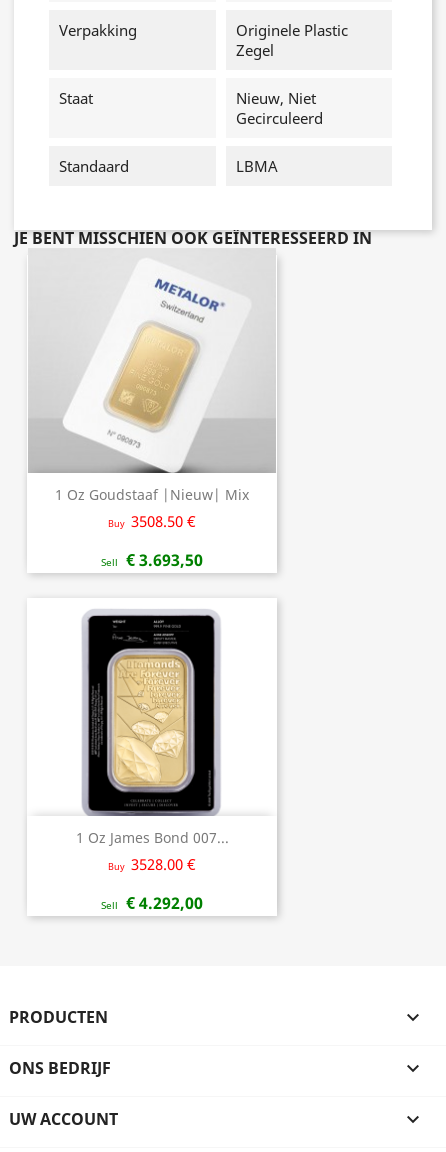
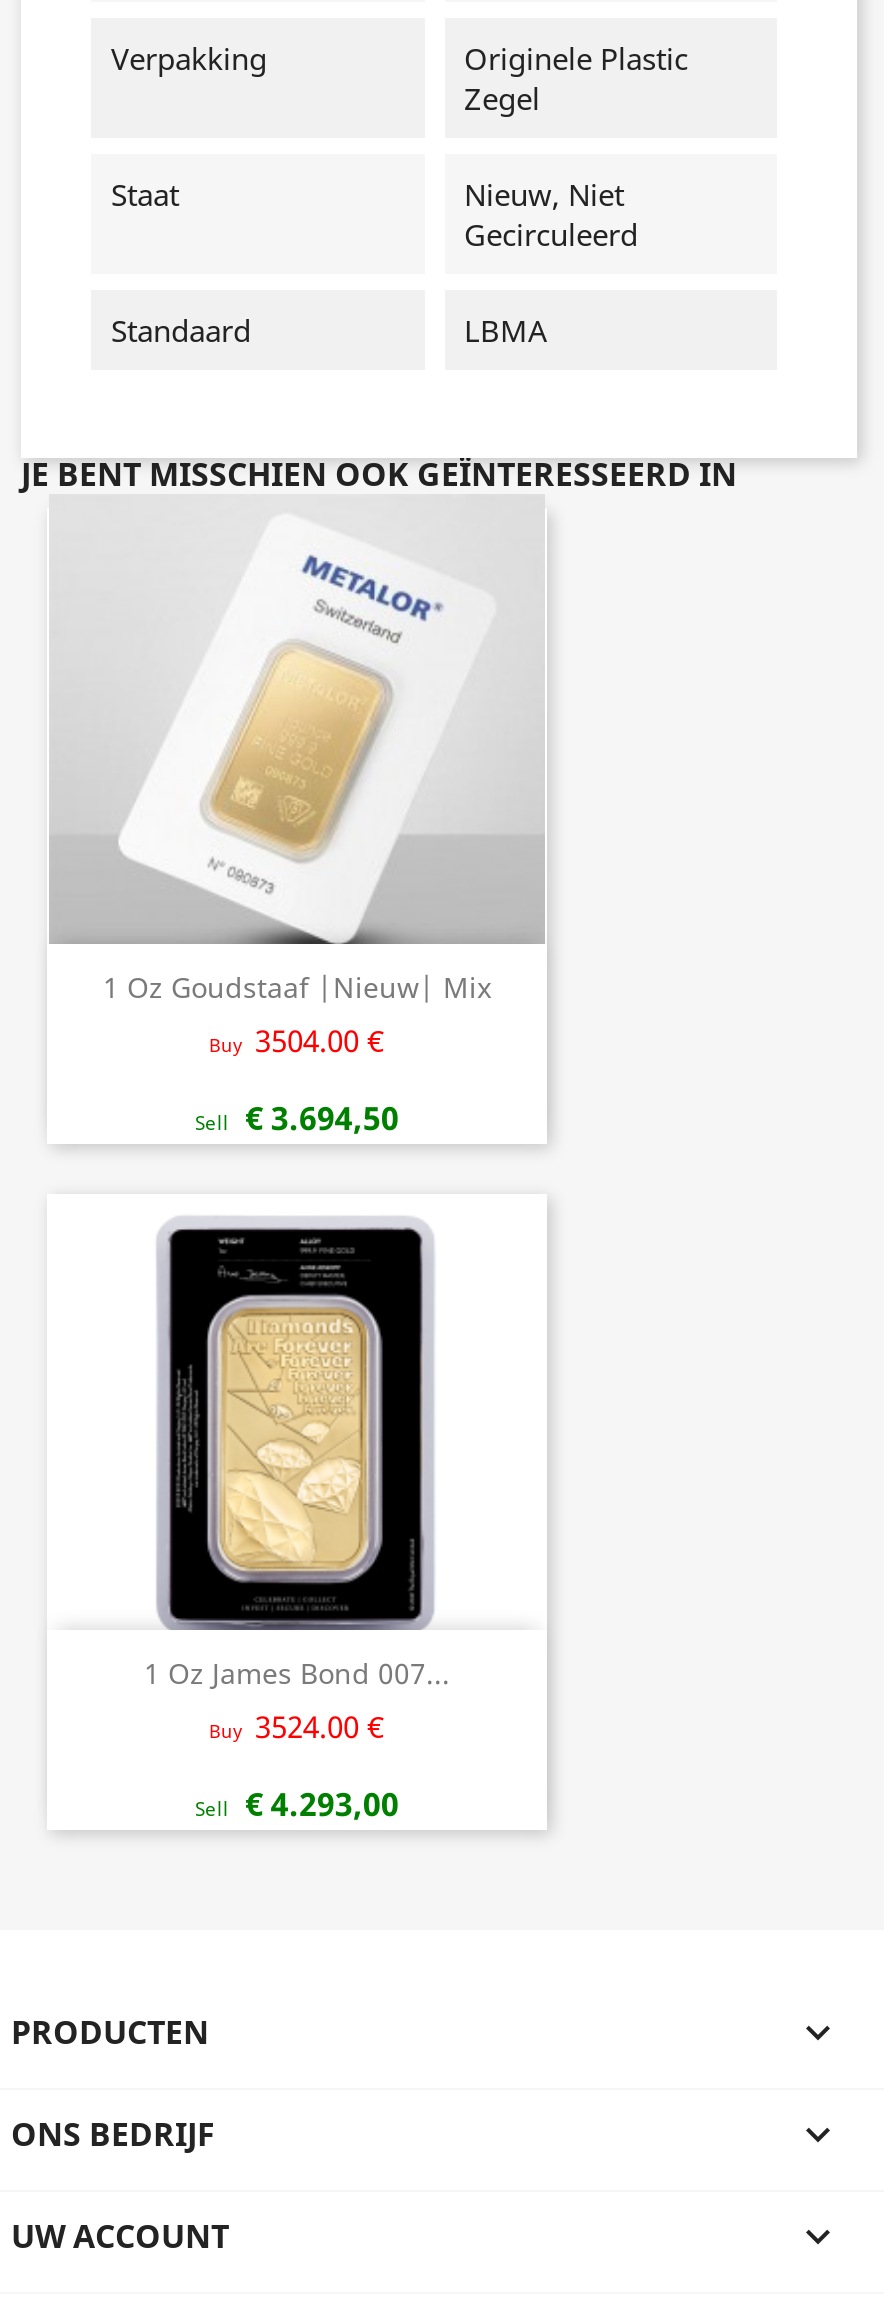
[108,511,196,531] Buy 3508.50 € -> [209,1020,385,1060] Buy 3504.00 €
[101,549,203,571] Sell € 3.693,50 -> [195,1096,399,1140] Sell € 3.694,50
[108,854,196,874] Buy 3528.00 € -> [209,1706,385,1746] Buy 3524.00 €
[101,892,203,914] Sell € 4.292,00 -> [195,1782,399,1826] Sell € 4.293,00

